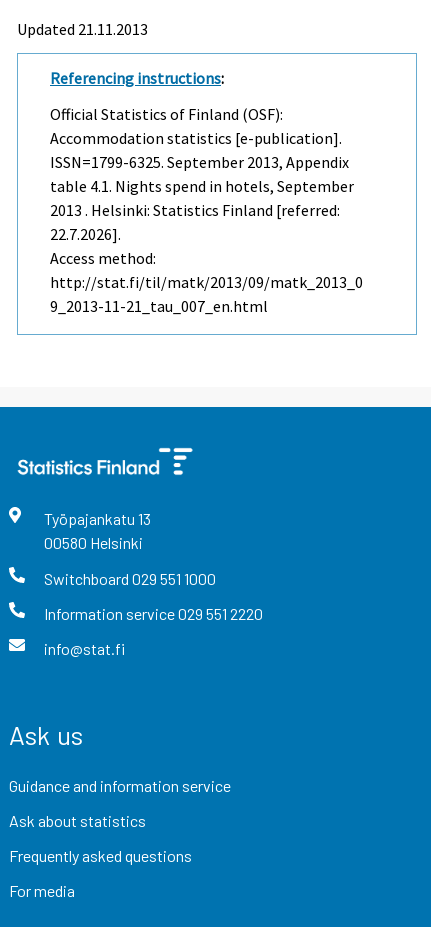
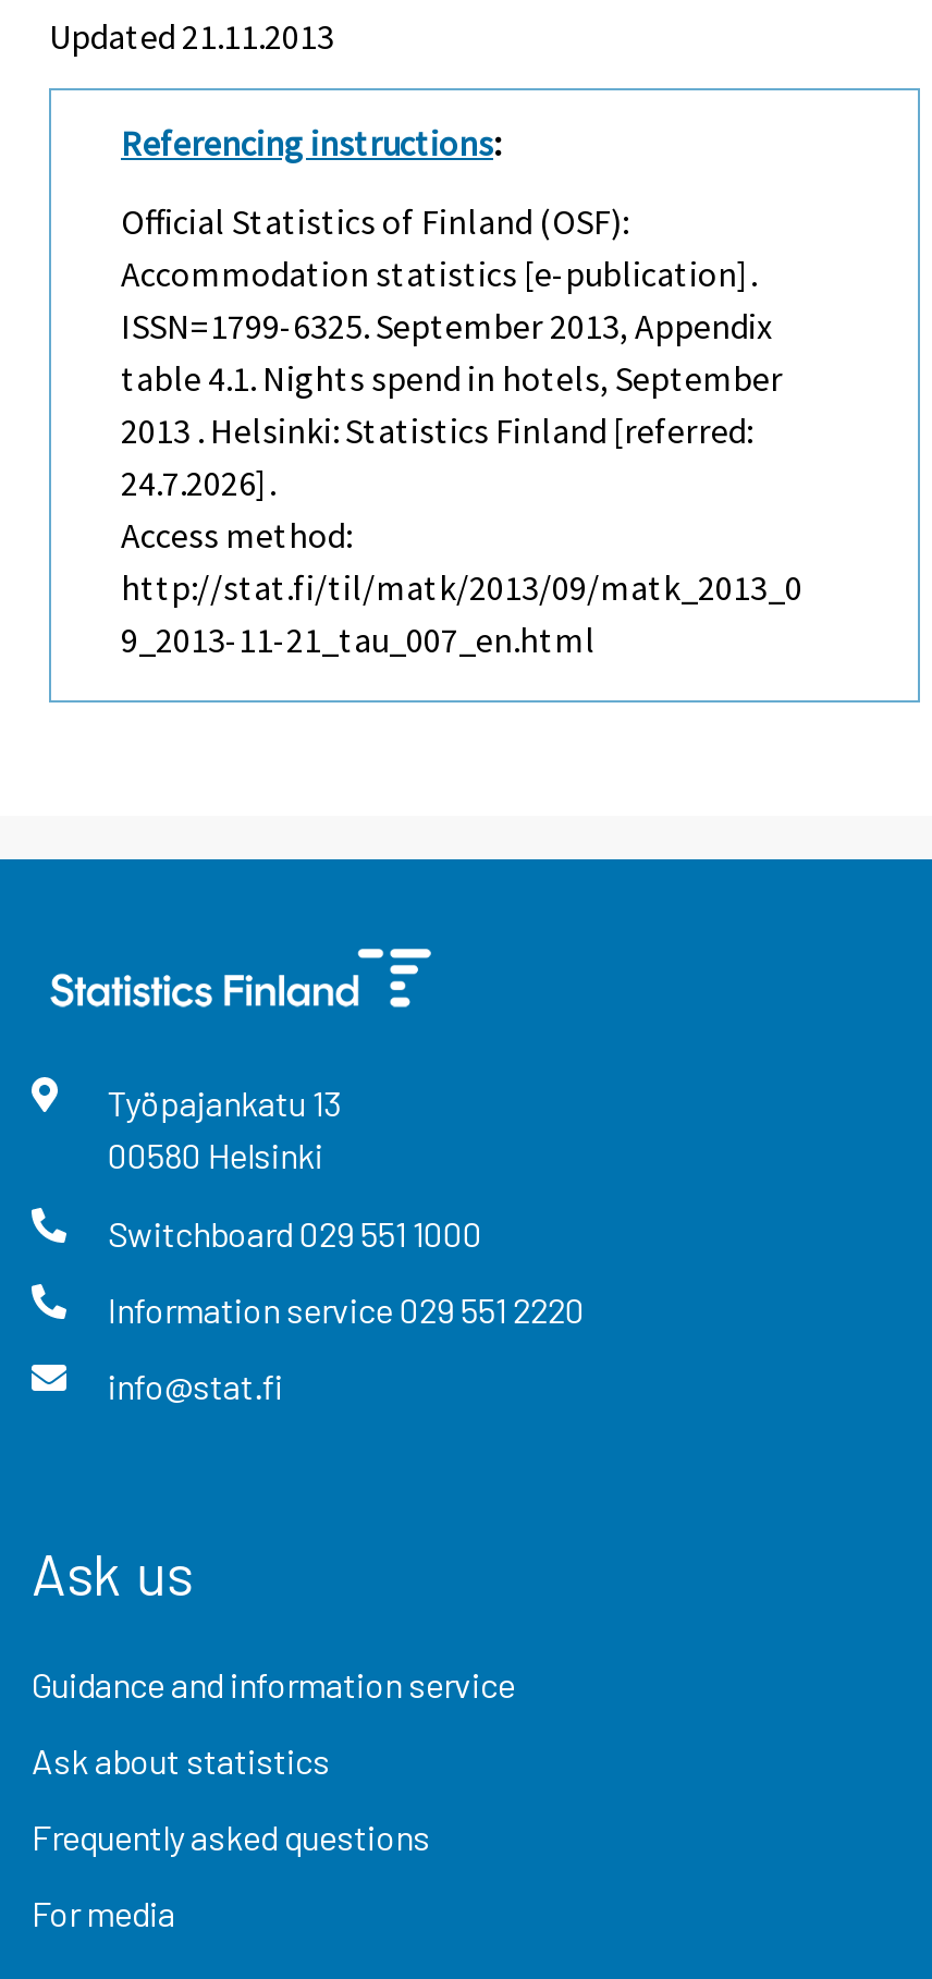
[50,224,121,244] 22.7.2026]. -> [121,462,275,505] 24.7.2026].

